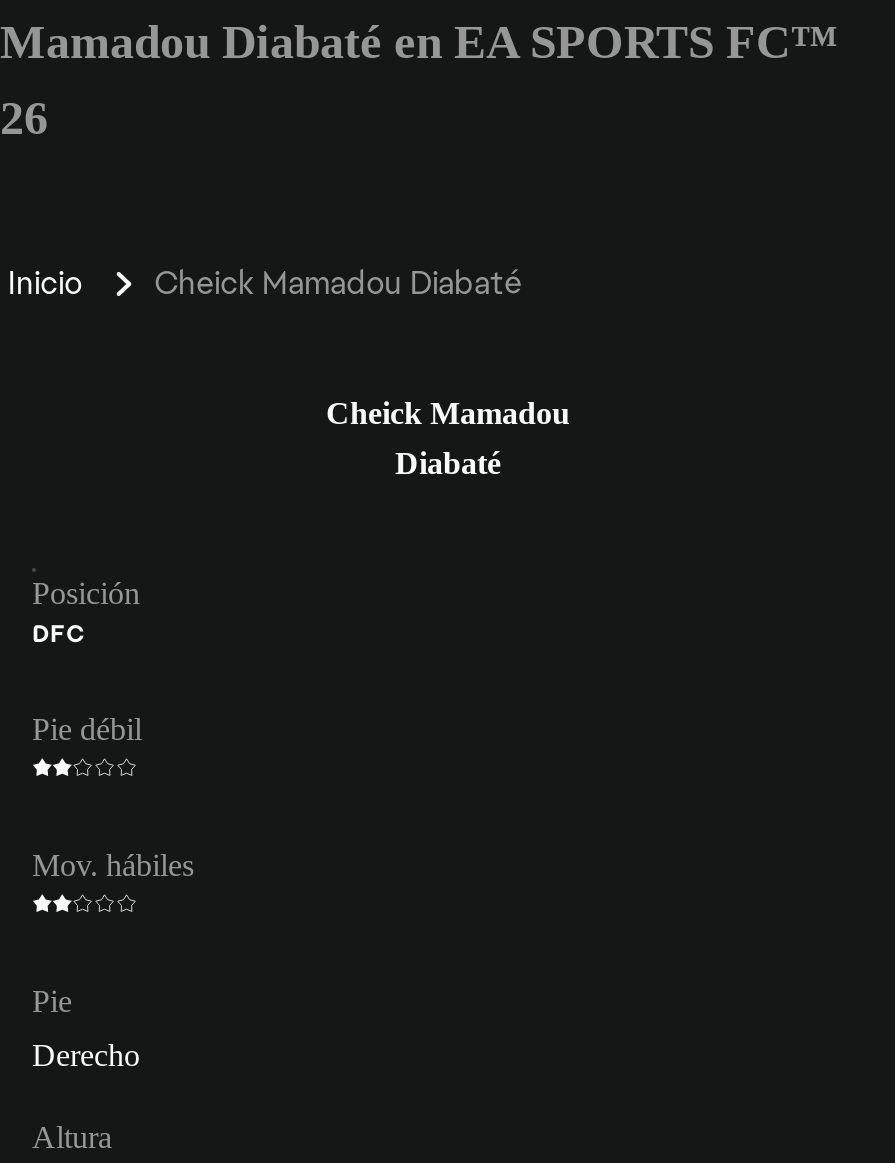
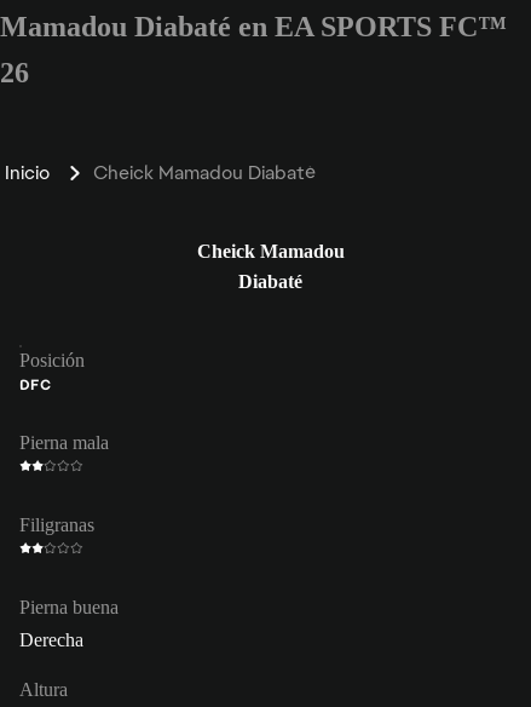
[32,712,142,746] Pie débil -> [19,432,109,453] Pierna mala
[32,848,194,882] Mov. hábiles -> [19,514,94,535] Filigranas
[32,984,72,1018] Pie -> [19,597,119,617] Pierna buena
[32,1038,140,1072] Derecho -> [19,629,83,650] Derecha

